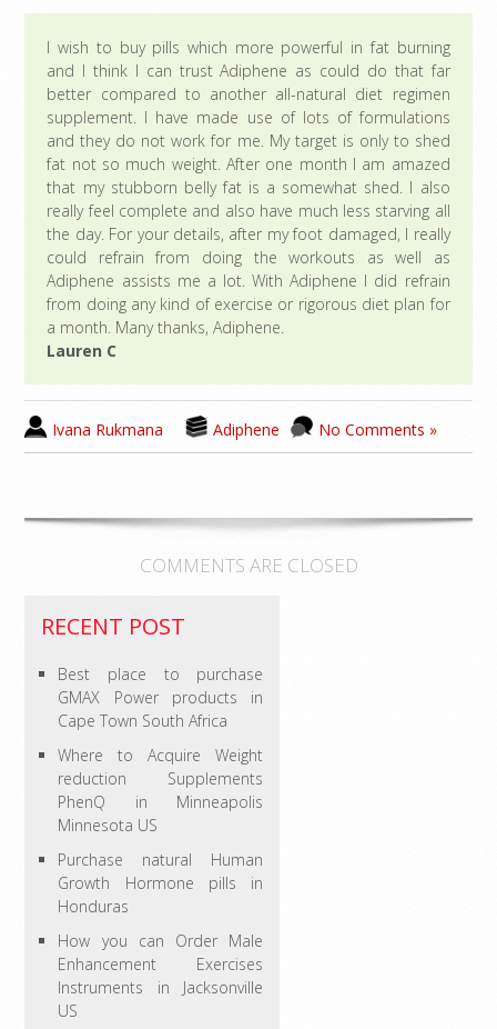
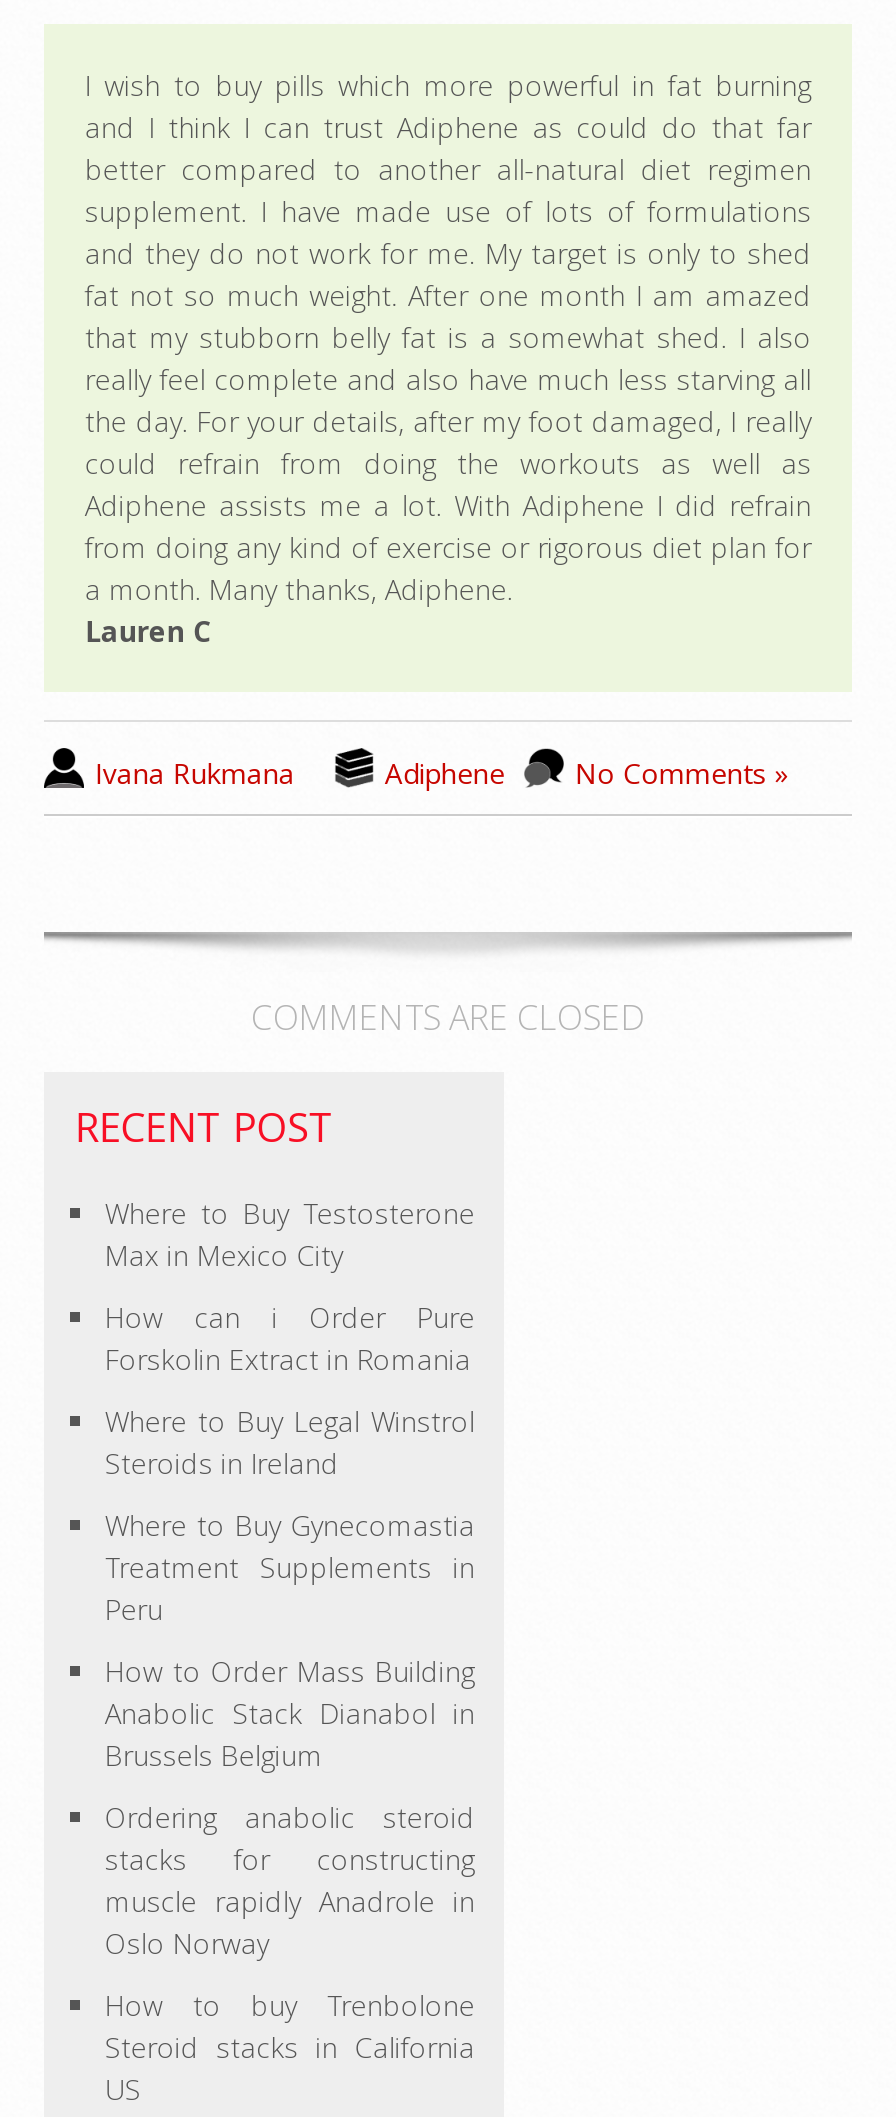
[58,663,263,998] Best place to purchase | GMAX Power products in | Cape Town South Africa | Where to Acquire Weight | reduction Supplements | PhenQ in Minneapolis | Minnesota US | Purchase natural Human | Growth Hormone pills in | Honduras | How you can Order Male | Enhancement Exercises | Instruments in Jacksonville -> [105,1194,475,2066] Where to Buy Testosterone | Max in Mexico City | How can i Order Pure | Forskolin Extract in Romania | Where to Buy Legal Winstrol | Steroids in Ireland | Where to Buy Gynecomastia | Treatment Supplements in | Peru | How to Order Mass Building | Anabolic Stack Dianabol in | Brussels Belgium | Ordering anabolic steroid | stacks for constructing | muscle rapidly Anadrole in | Oslo Norway | How to buy Trenbolone | Steroid stacks in California

